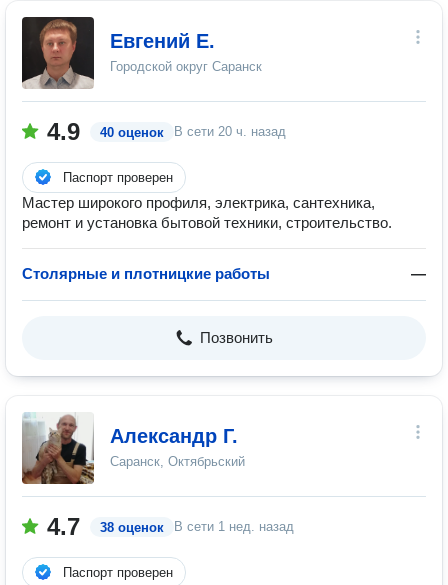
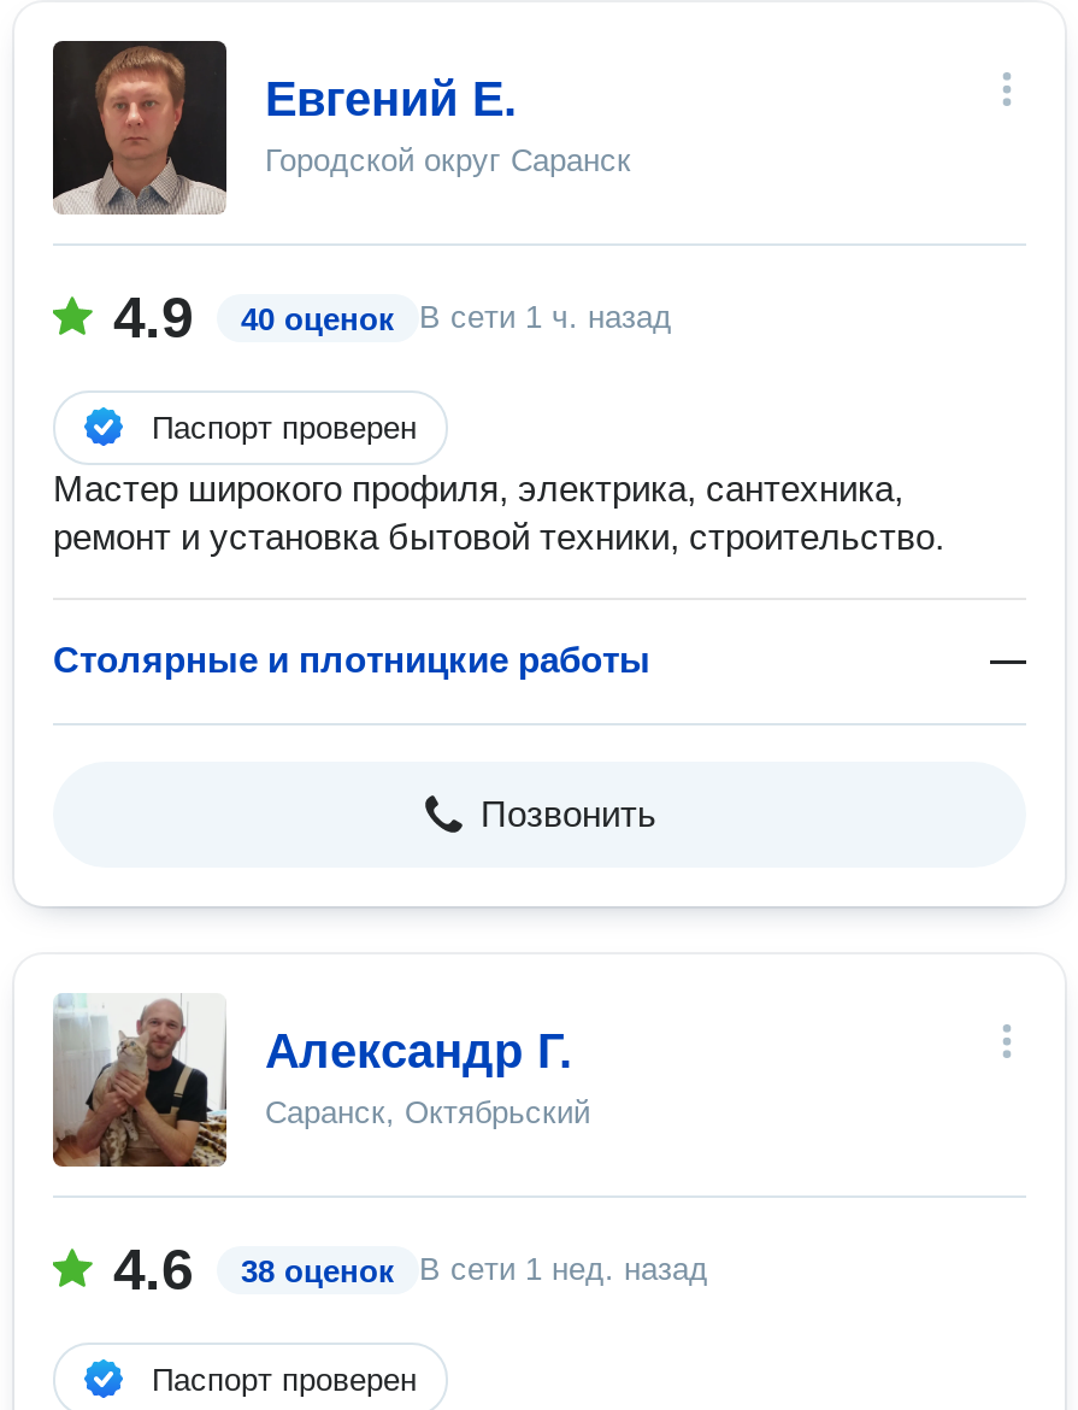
[47,118,286,145] 4.9 40 оценок В сети 20 ч. назад -> [113,284,672,349] 4.9 40 оценок В сети 1 ч. назад
[47,513,294,540] 4.7 38 оценок В сети 1 нед. назад -> [113,1236,708,1302] 4.6 38 оценок В сети 1 нед. назад

